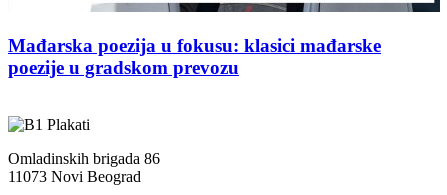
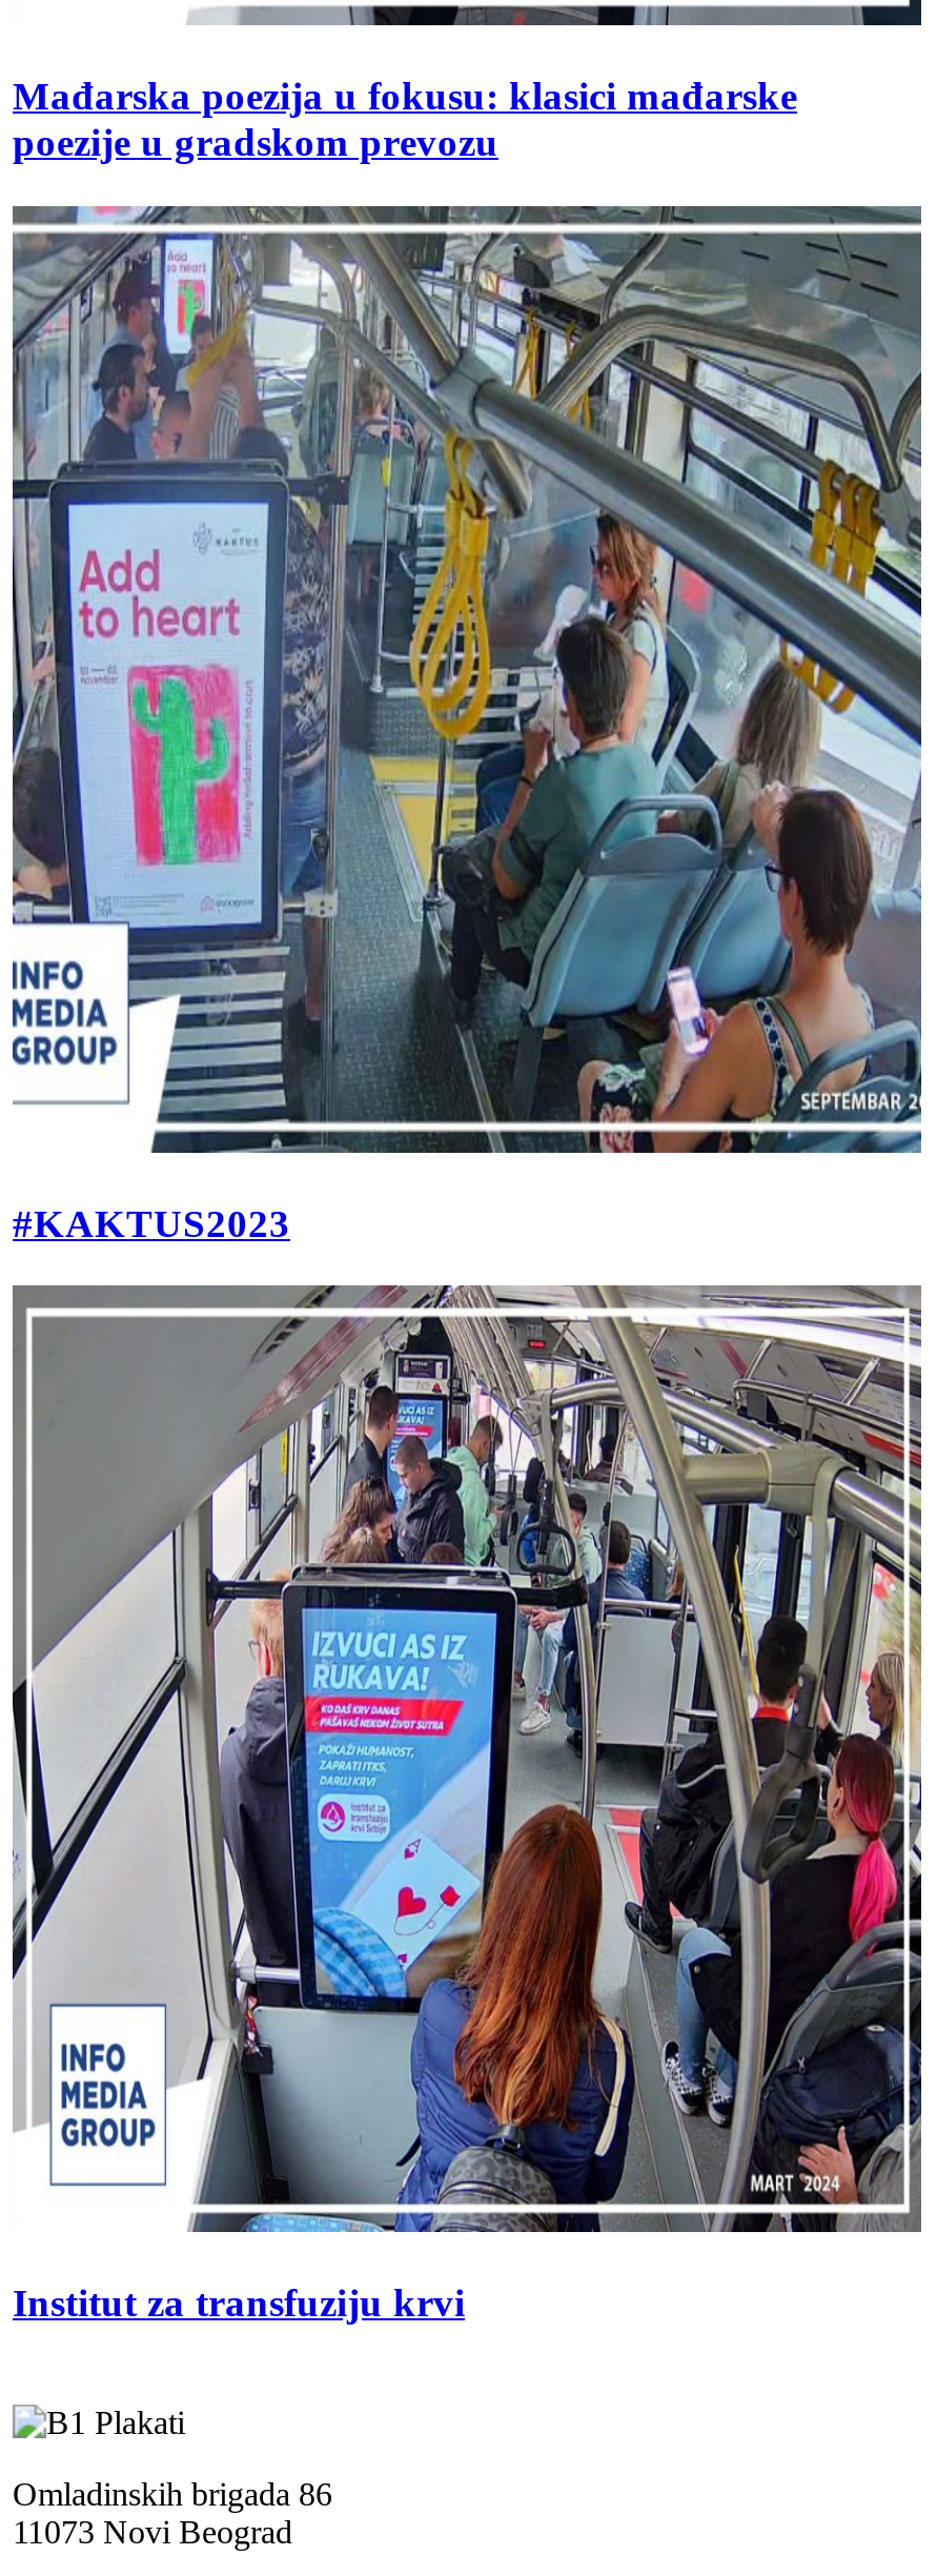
none -> [11,204,923,1244] [image] | #KAKTUS2023
none -> [11,1283,923,2324] [image] | Institut za transfuziju krvi

